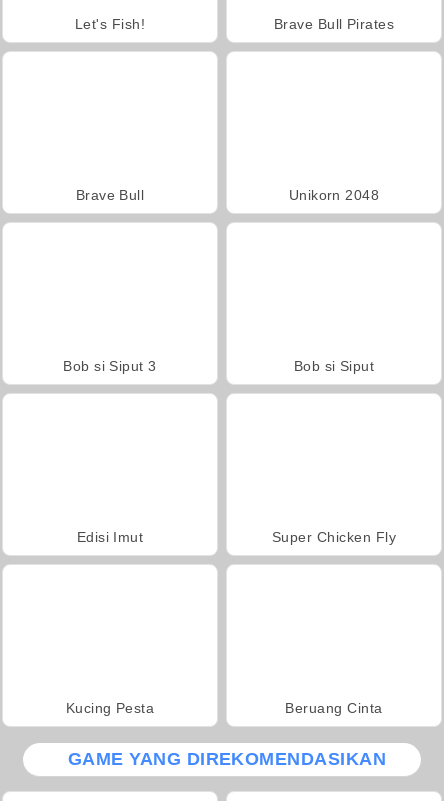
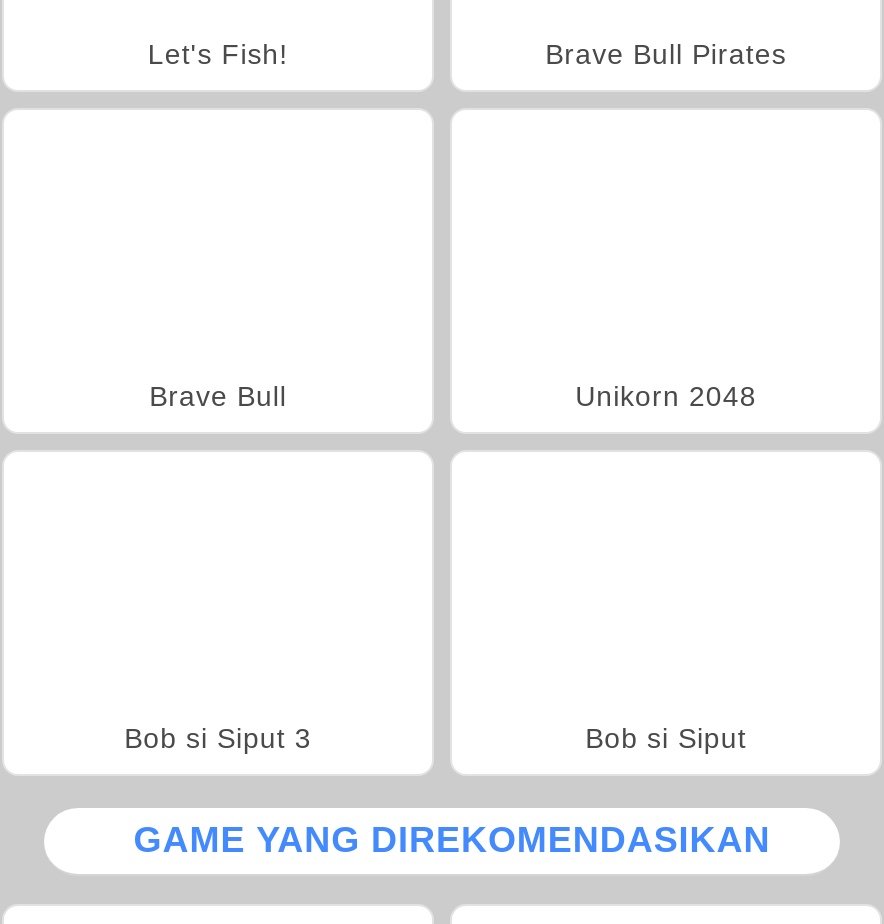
[77,529,396,545] Edisi Imut | Super Chicken Fly -> none
[66,700,383,716] Kucing Pesta | Beruang Cinta -> none

